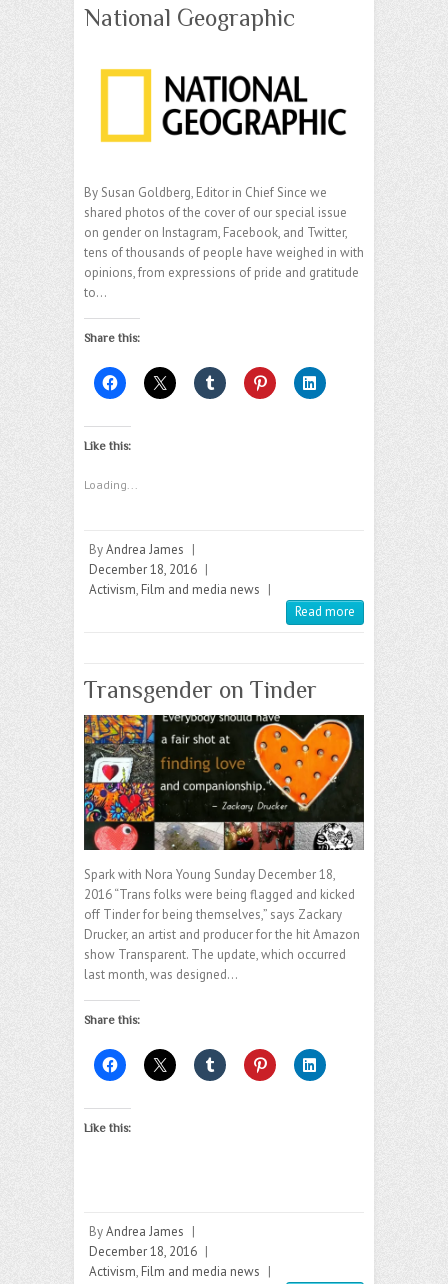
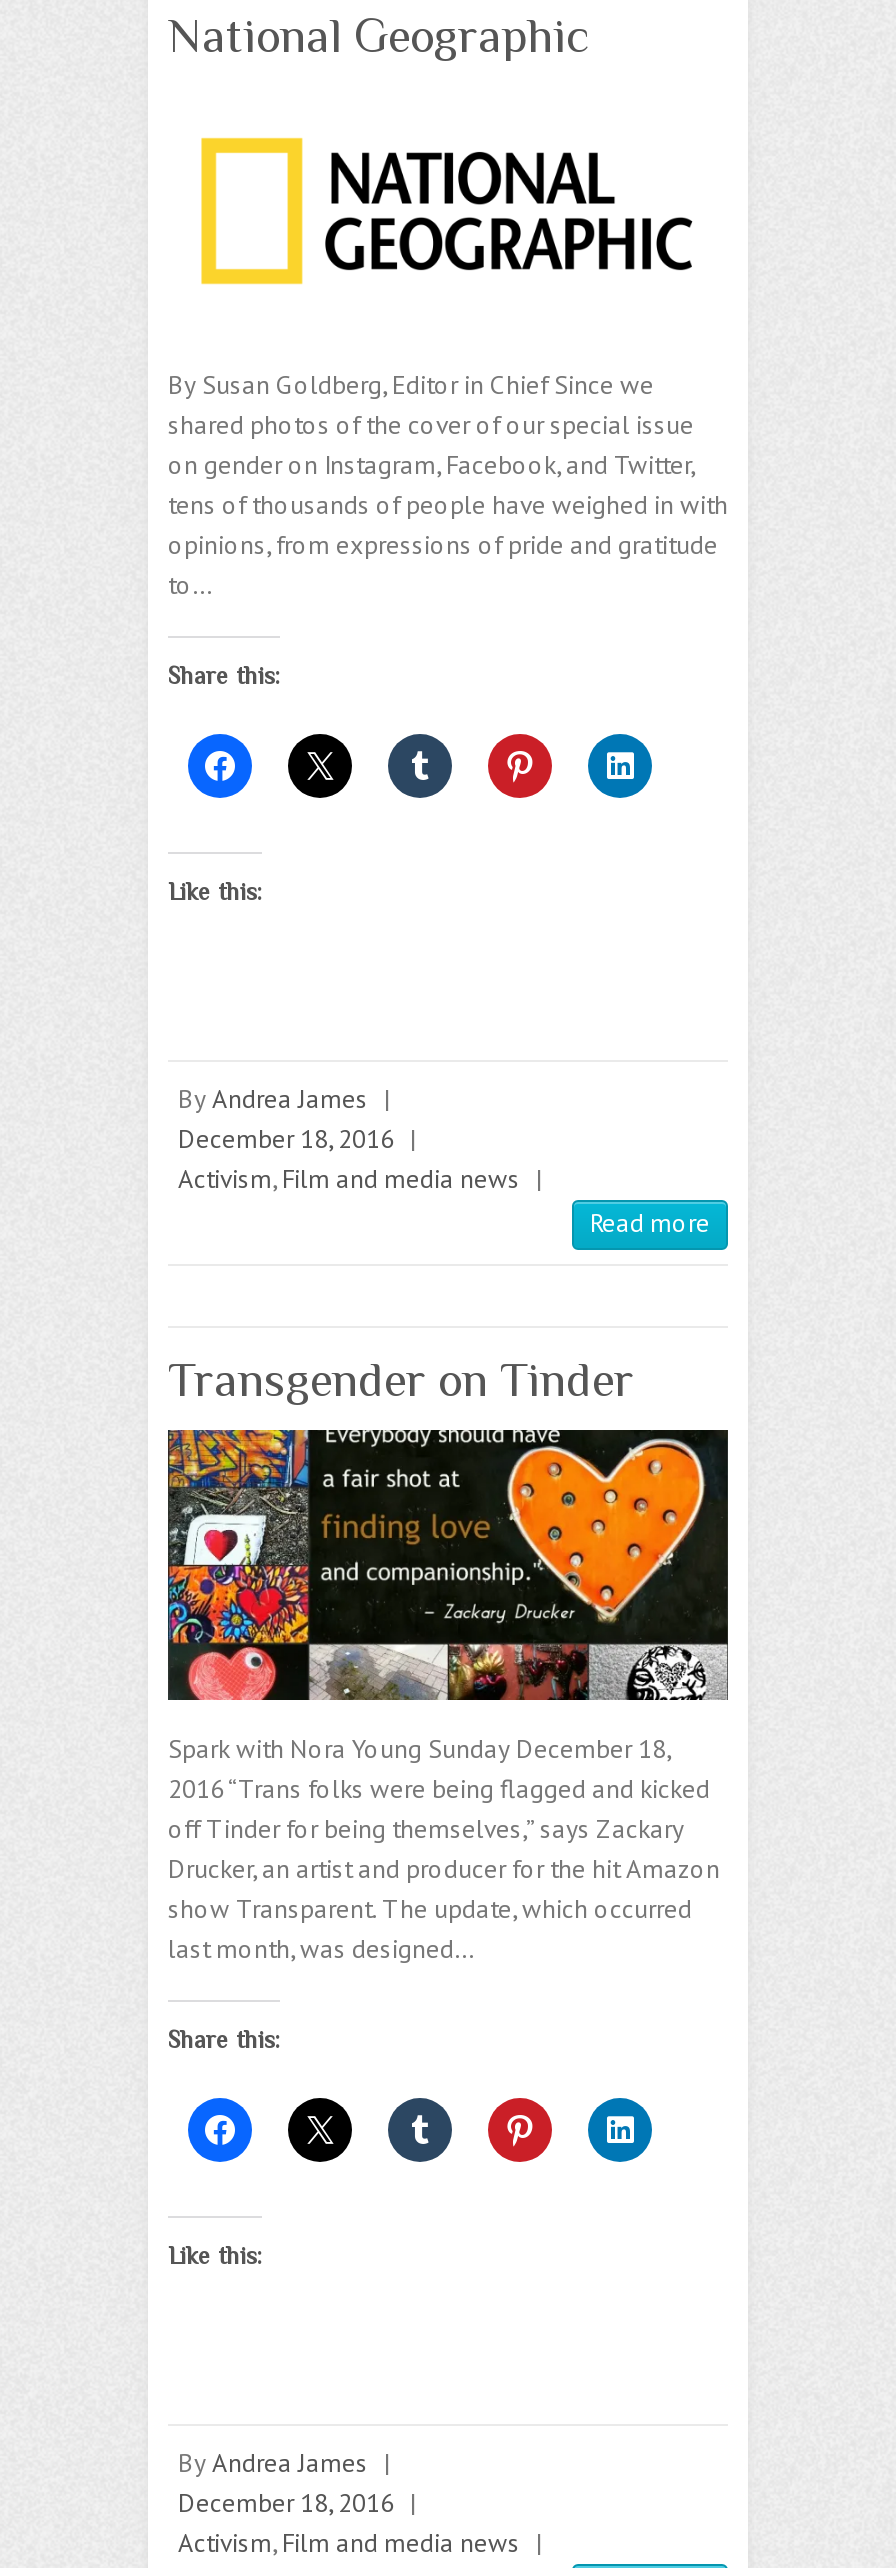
[84,477,138,492] Loading... -> none

